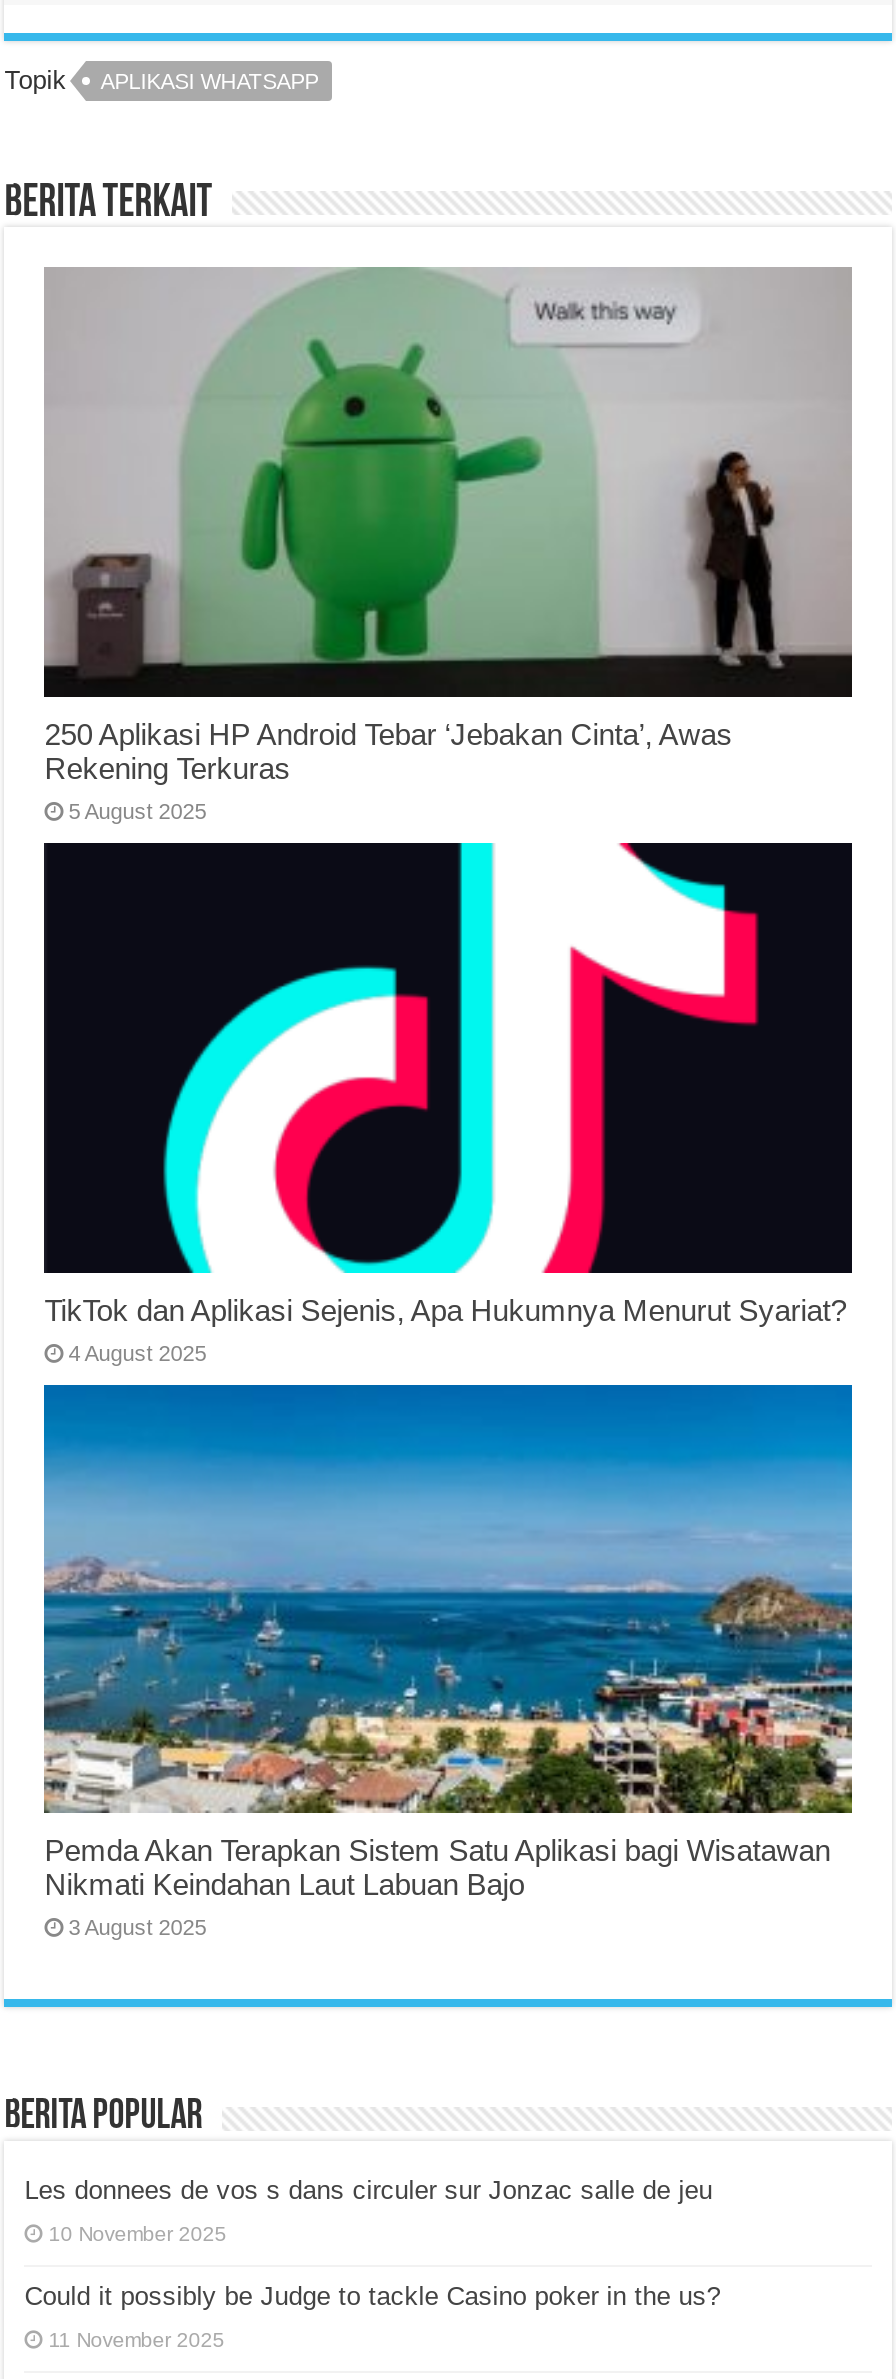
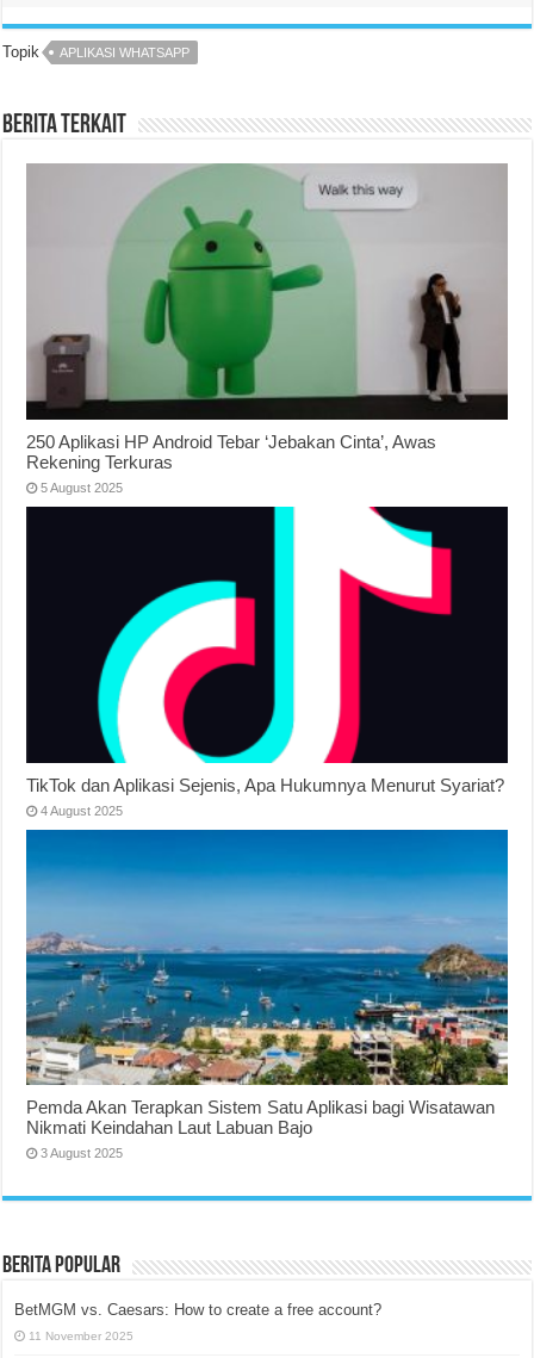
[24,2176,720,2312] Les donnees de vos s dans circuler sur Jonzac salle de jeu | 10 November 2025 | Could it possibly be Judge to tackle Casino poker in the us? -> [15,1301,382,1319] BetMGM vs. Caesars: How to create a free account?

